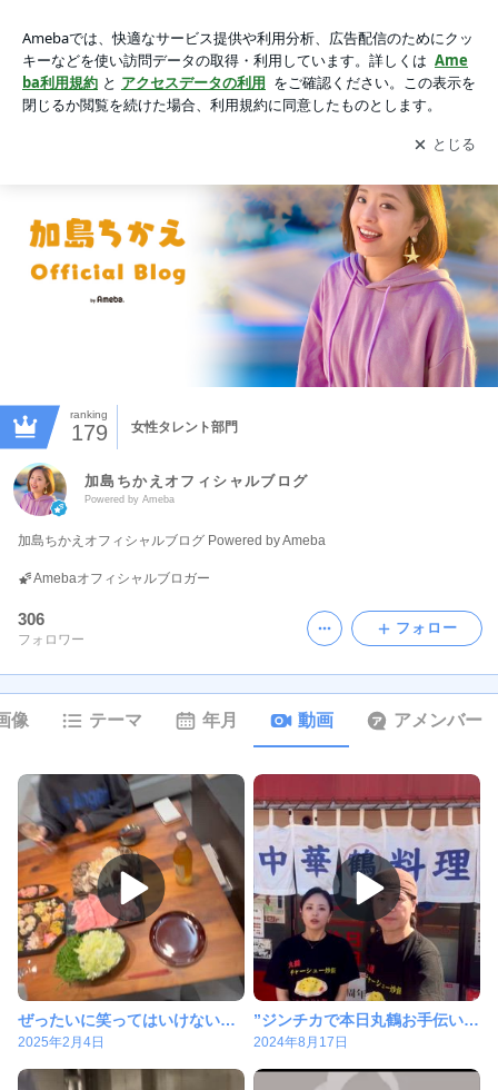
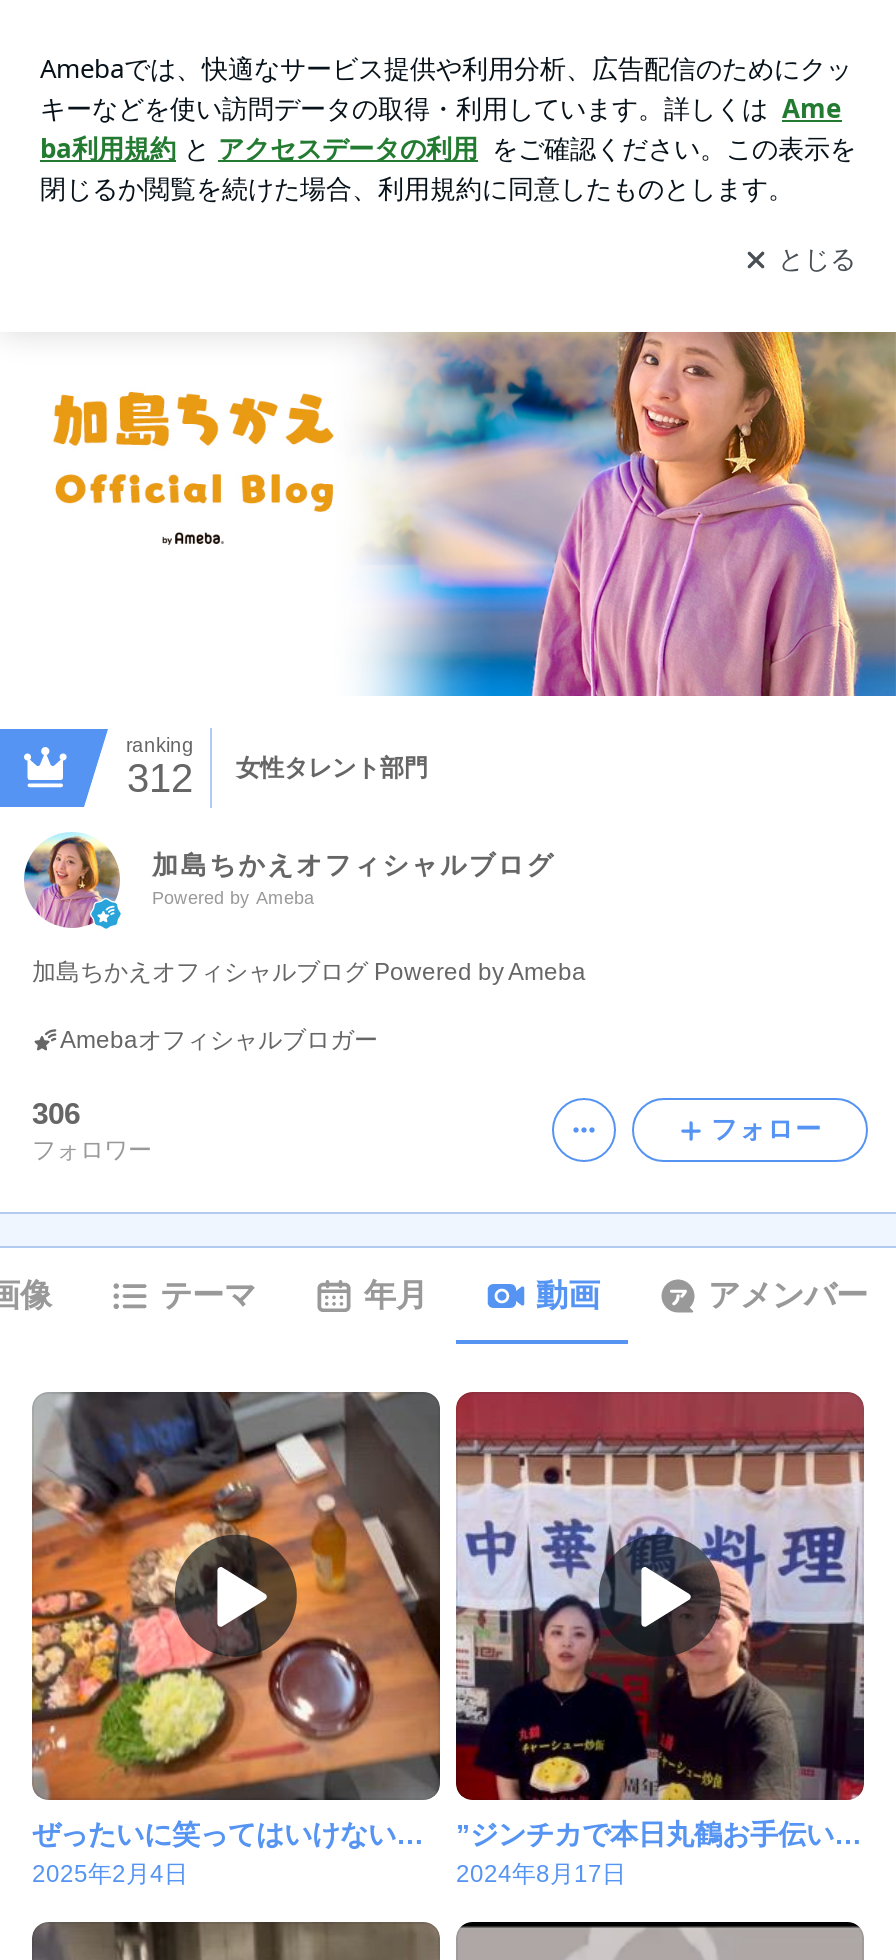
[71,419,238,445] 179 女性タレント部門 -> [127,753,428,800] 312 女性タレント部門

